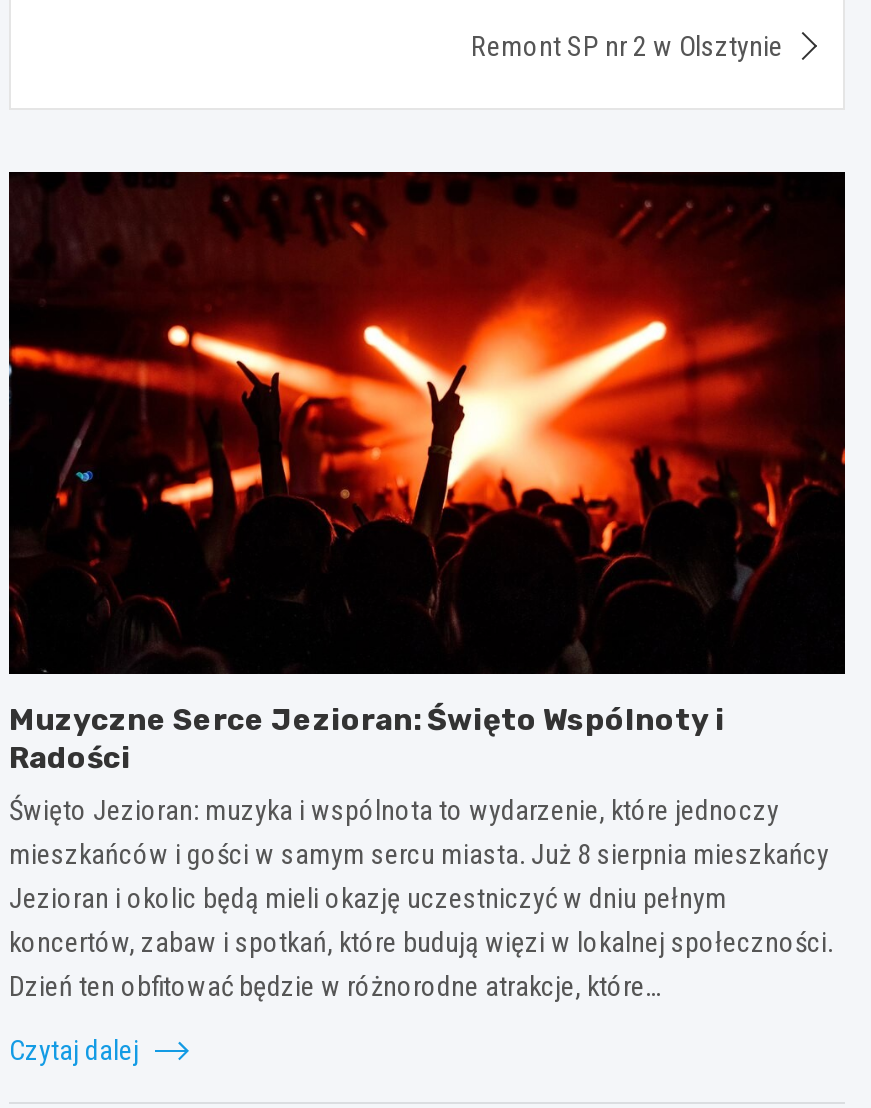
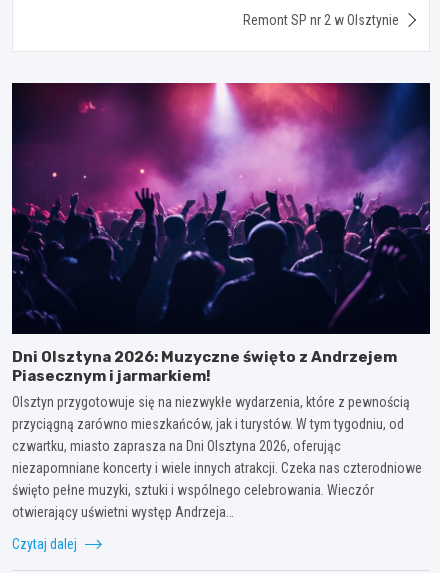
[9,170,847,775] [image] | Muzyczne Serce Jezioran: Święto Wspólnoty i | Radości -> [11,82,431,385] [image] | Dni Olsztyna 2026: Muzyczne święto z Andrzejem | Piasecznym i jarmarkiem!
[9,793,833,1001] Święto Jezioran: muzyka i wspólnota to wydarzenie, które jednoczy | mieszkańców i gości w samym sercu miasta. Już 8 sierpnia mieszkańcy | Jezioran i okolic będą mieli okazję uczestniczyć w dniu pełnym | koncertów, zabaw i spotkań, które budują więzi w lokalnej społeczności. | Dzień ten obfitować będzie w różnorodne atrakcje, które… -> [12,394,422,520] Olsztyn przygotowuje się na niezwykłe wydarzenia, które z pewnością | przyciągną zarówno mieszkańców, jak i turystów. W tym tygodniu, od | czwartku, miasto zaprasza na Dni Olsztyna 2026, oferując | niezapomniane koncerty i wiele innych atrakcji. Czeka nas czterodniowe | święto pełne muzyki, sztuki i wspólnego celebrowania. Wieczór | otwierający uświetni występ Andrzeja…

